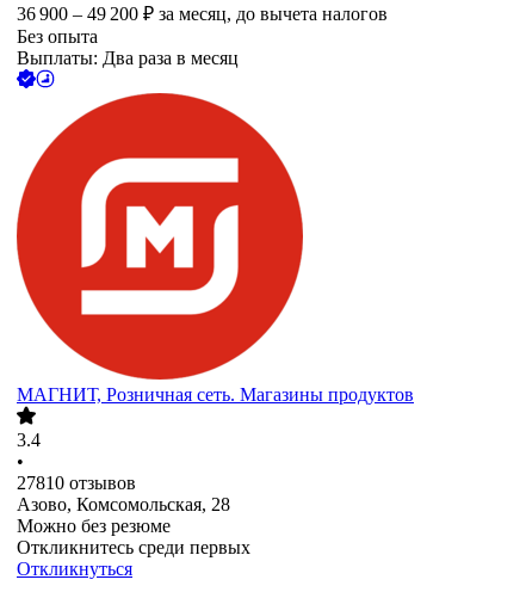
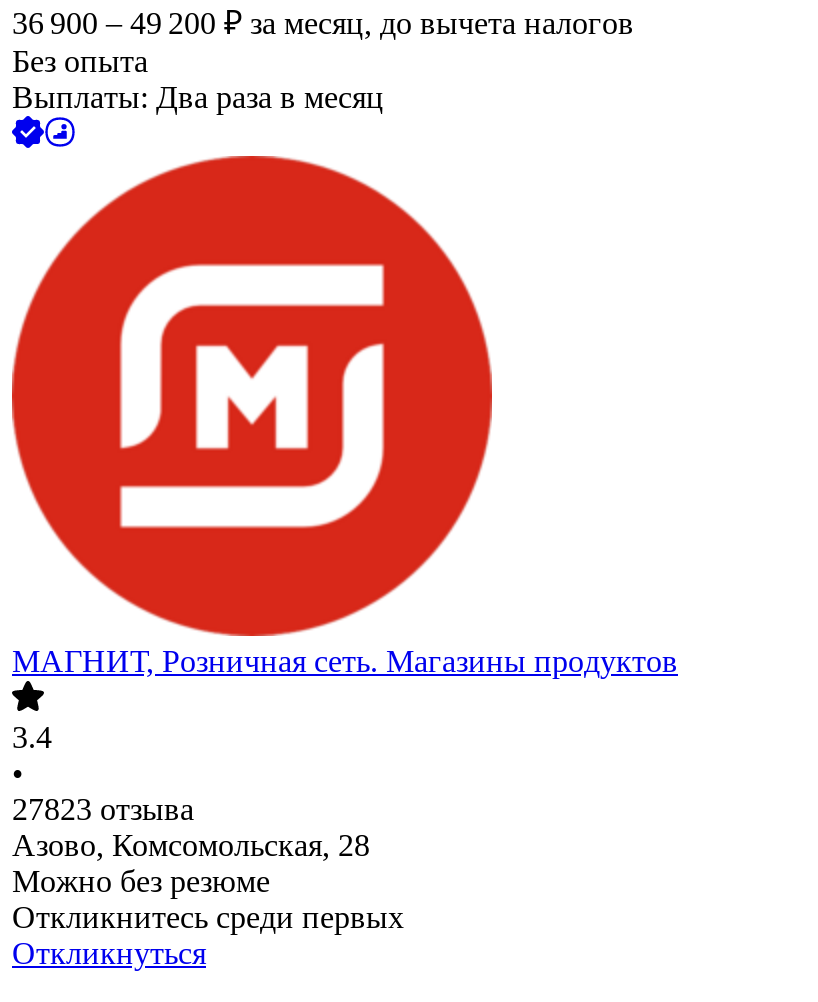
[17,473,136,494] 27810 отзывов -> [12,793,194,827] 27823 отзыва

